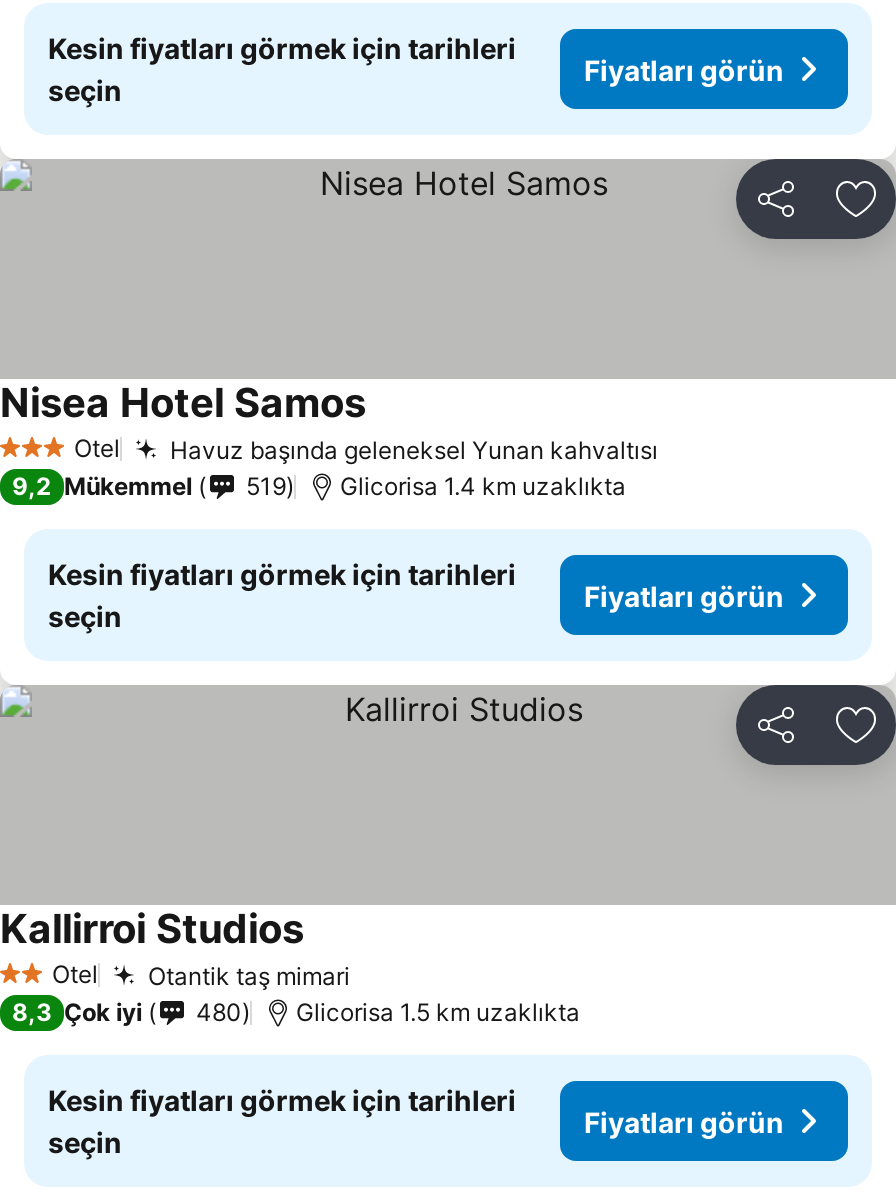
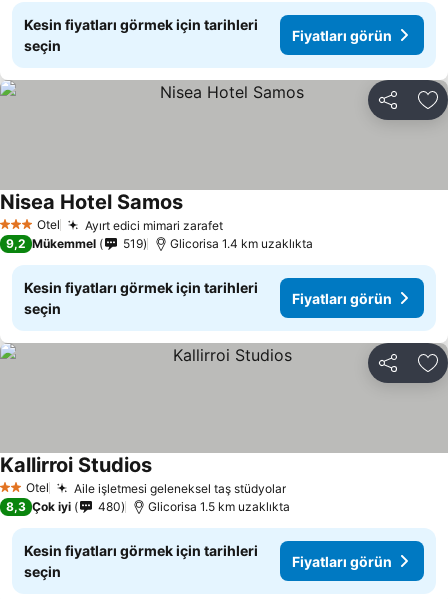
[170,434,658,464] Havuz başında geleneksel Yunan kahvaltısı -> [85,217,223,232] Ayırt edici mimari zarafet
[148,960,350,990] Otantik taş mimari -> [74,480,286,495] Aile işletmesi geleneksel taş stüdyolar

